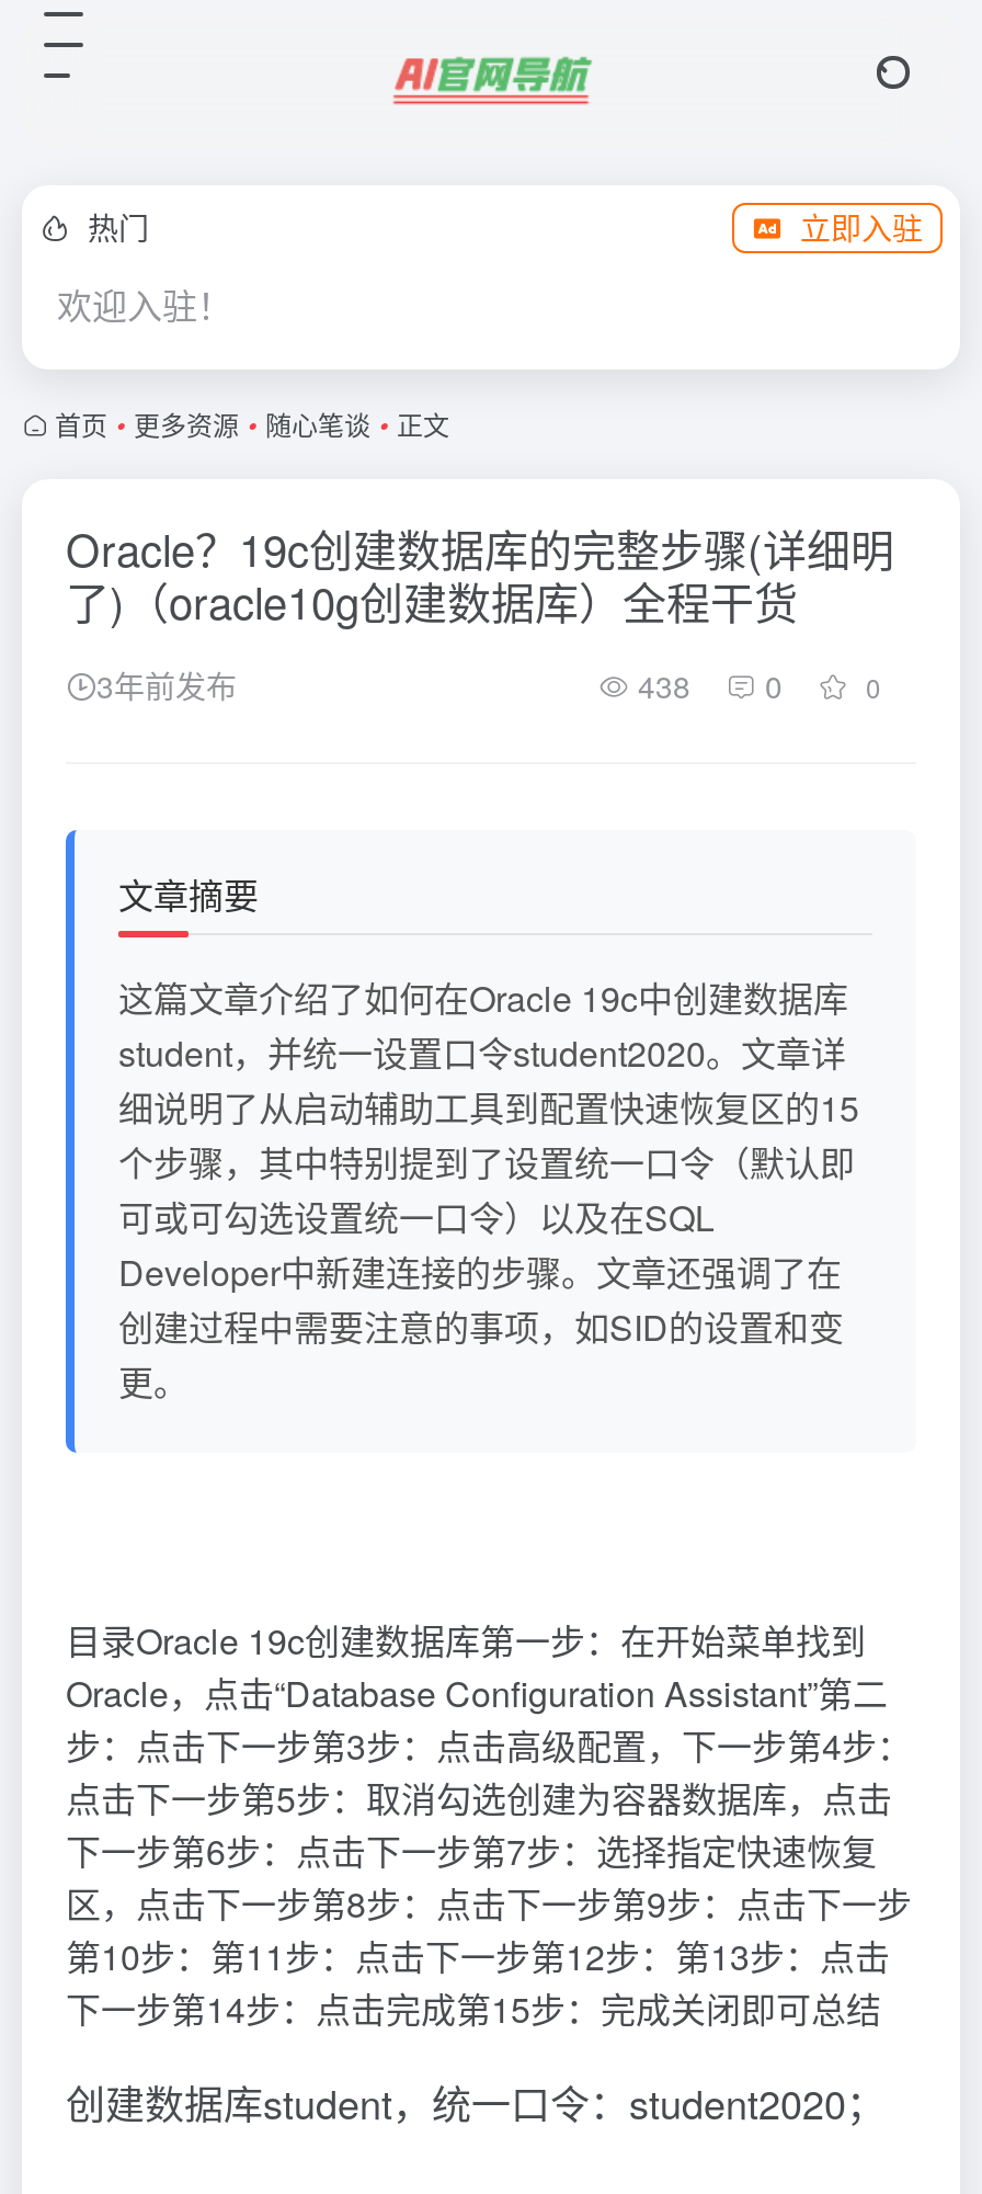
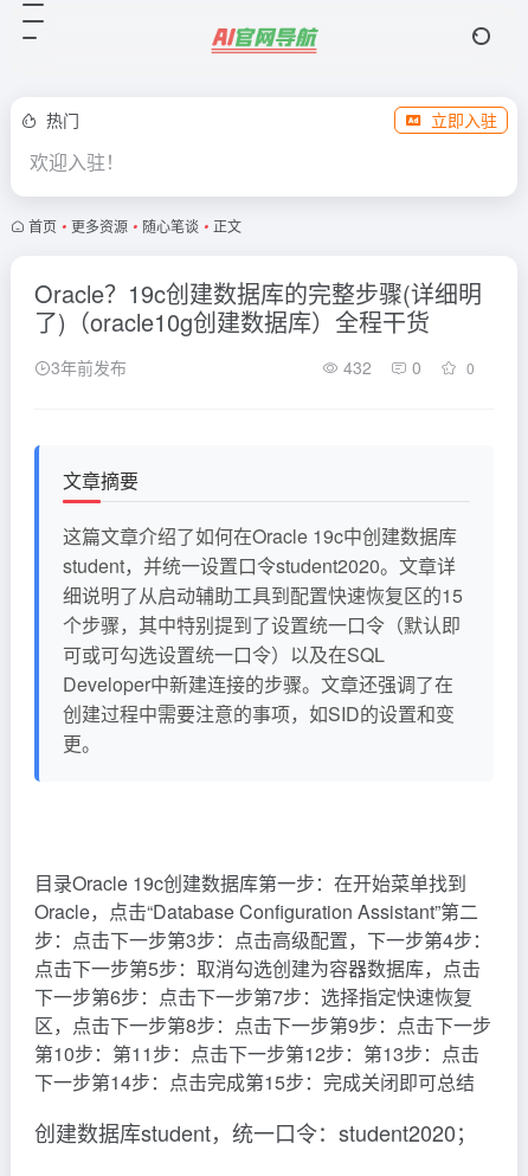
[629,663,783,707] 438 0 -> [339,355,421,379] 432 0

